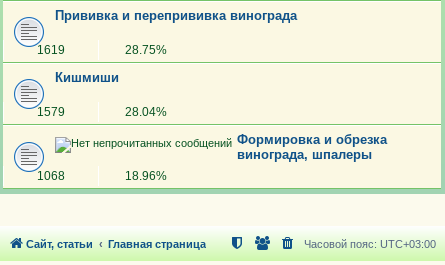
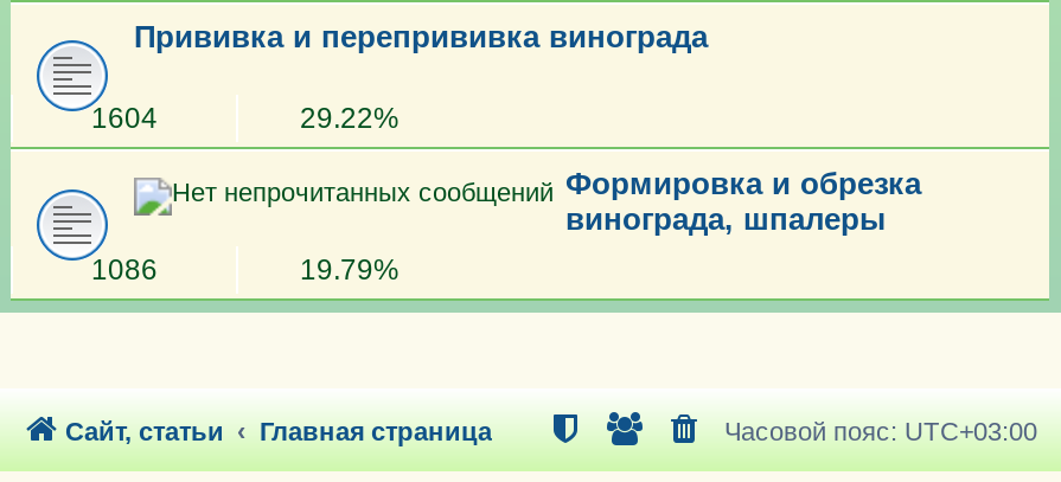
[37,43,167,119] 1619 | 28.75% | Кишмиши | 1579 | 28.04% -> [91,102,400,135] 1604 | 29.22%
[37,169,65,183] 1068 -> [91,253,158,287] 1086
[125,169,167,183] 18.96% -> [300,253,400,287] 19.79%

